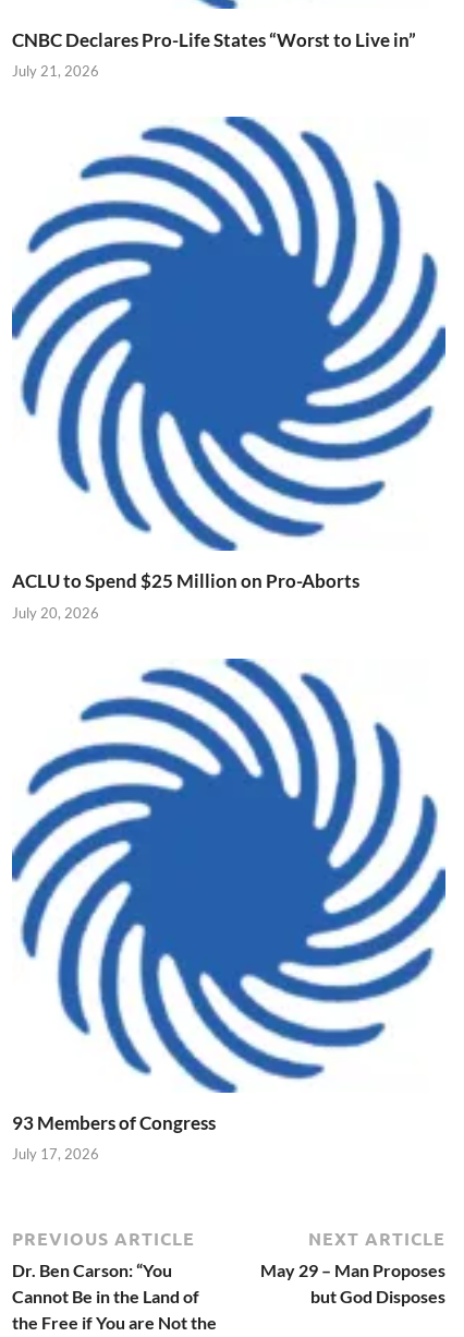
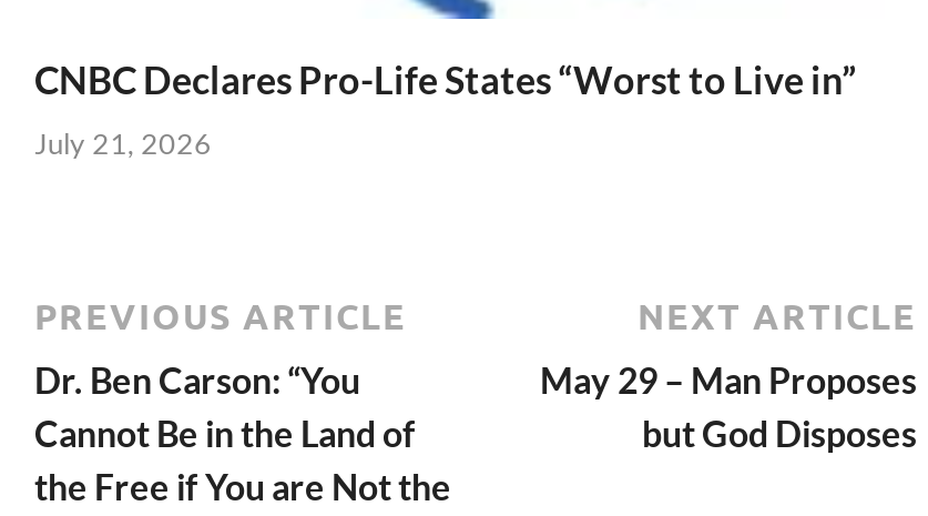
[11,116,447,621] [image] | ACLU to Spend $25 Million on Pro-Aborts | July 20, 2026 -> none
[11,658,447,1163] [image] | 93 Members of Congress | July 17, 2026 -> none

